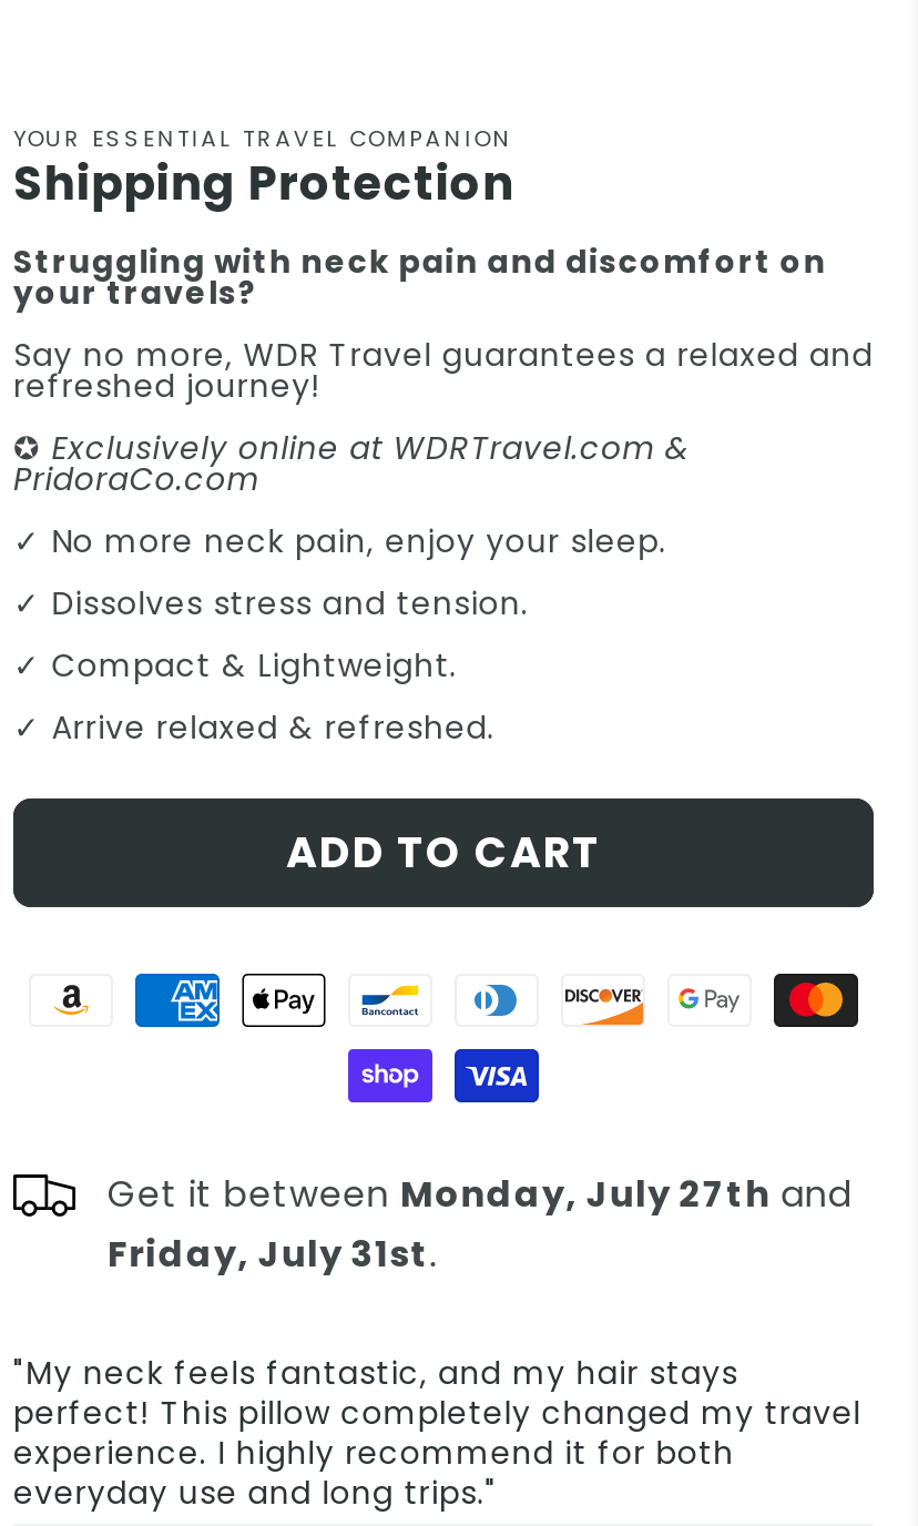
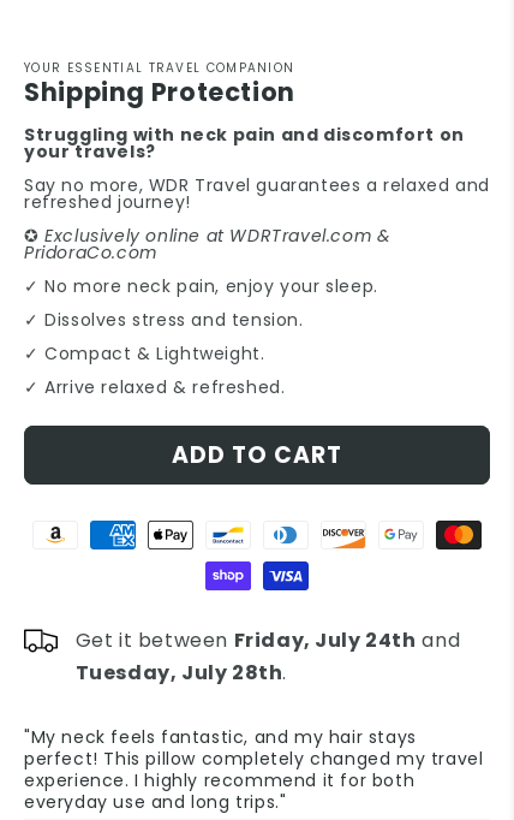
[108,1170,852,1221] Get it between Monday, July 27th and -> [75,627,460,655] Get it between Friday, July 24th and
[108,1230,437,1281] Friday, July 31st. -> [75,659,287,687] Tuesday, July 28th.

